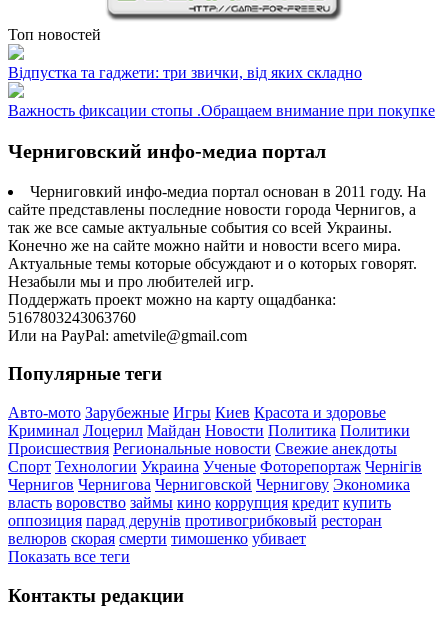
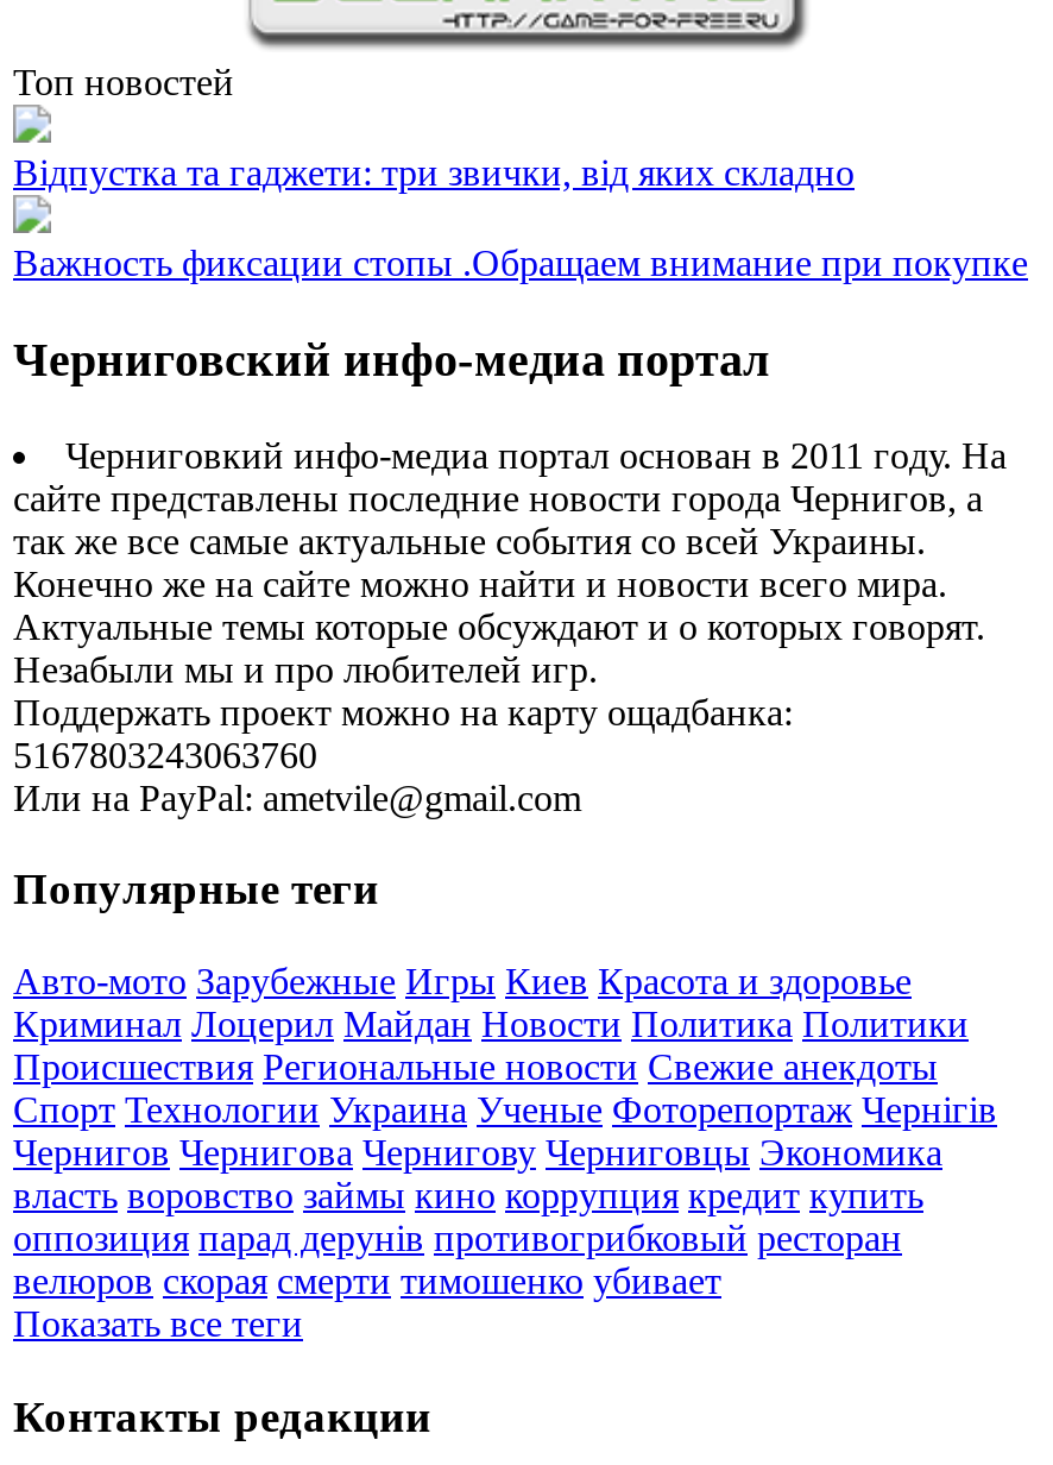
[8,476,410,493] Чернигов Чернигова Черниговской Чернигову Экономика -> [13,1132,942,1173] Чернигов Чернигова Чернигову Черниговцы Экономика

